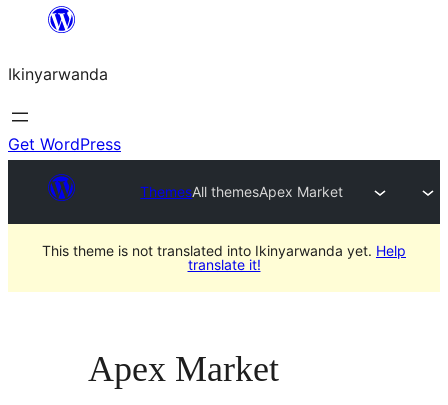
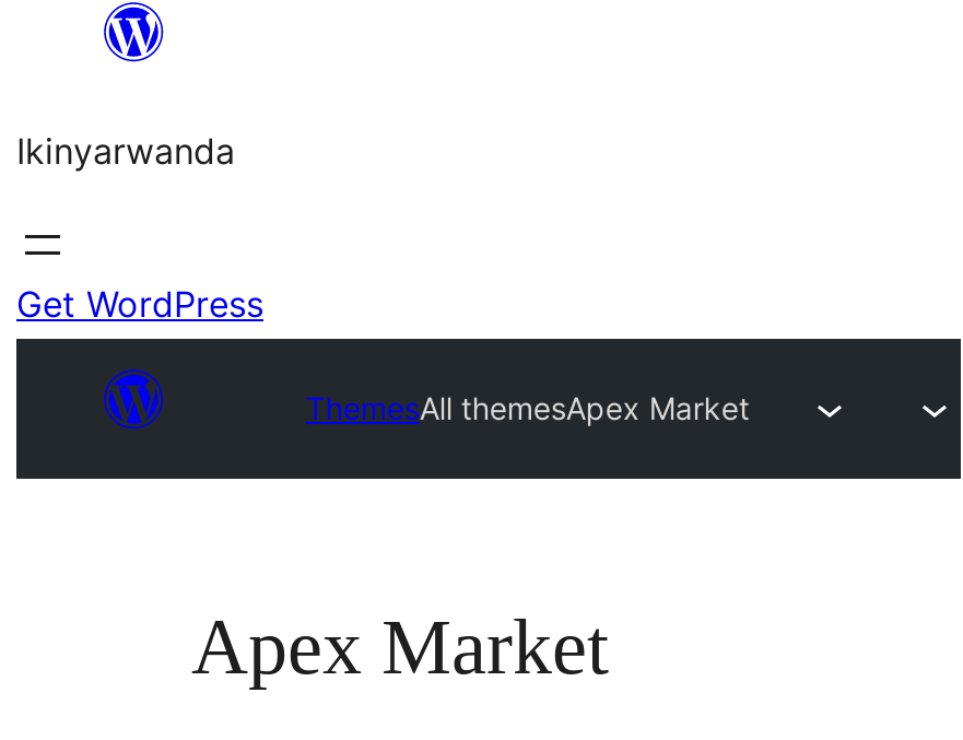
[8,224,440,292] [image] | This theme is not translated into Ikinyarwanda yet. Help | translate it! -> none

